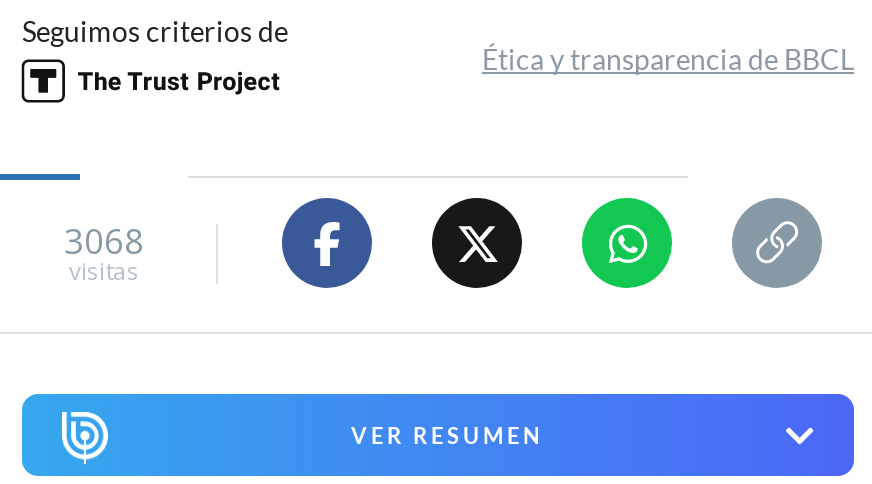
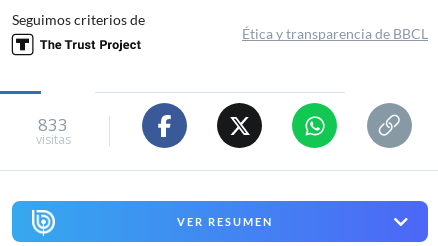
[64,218,144,264] 3068 -> [38,113,68,136] 833

